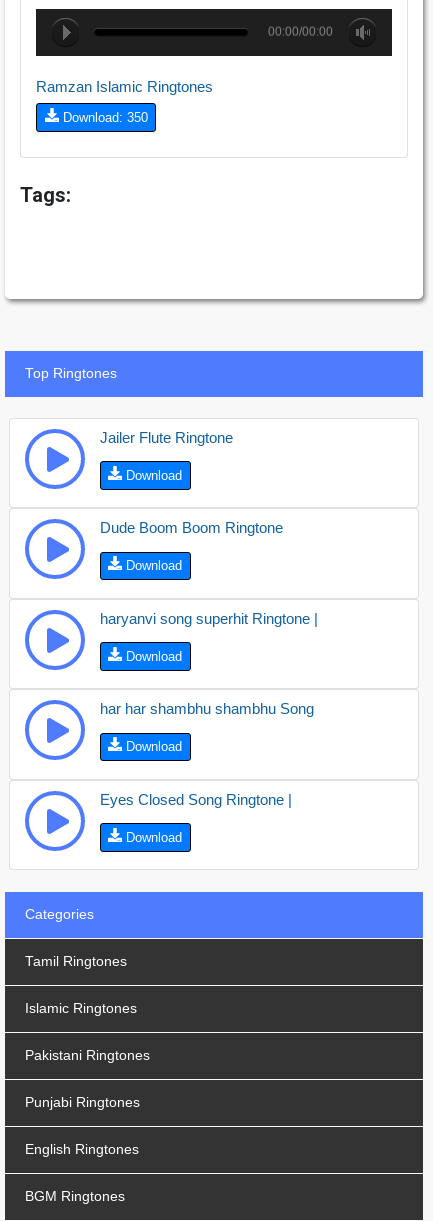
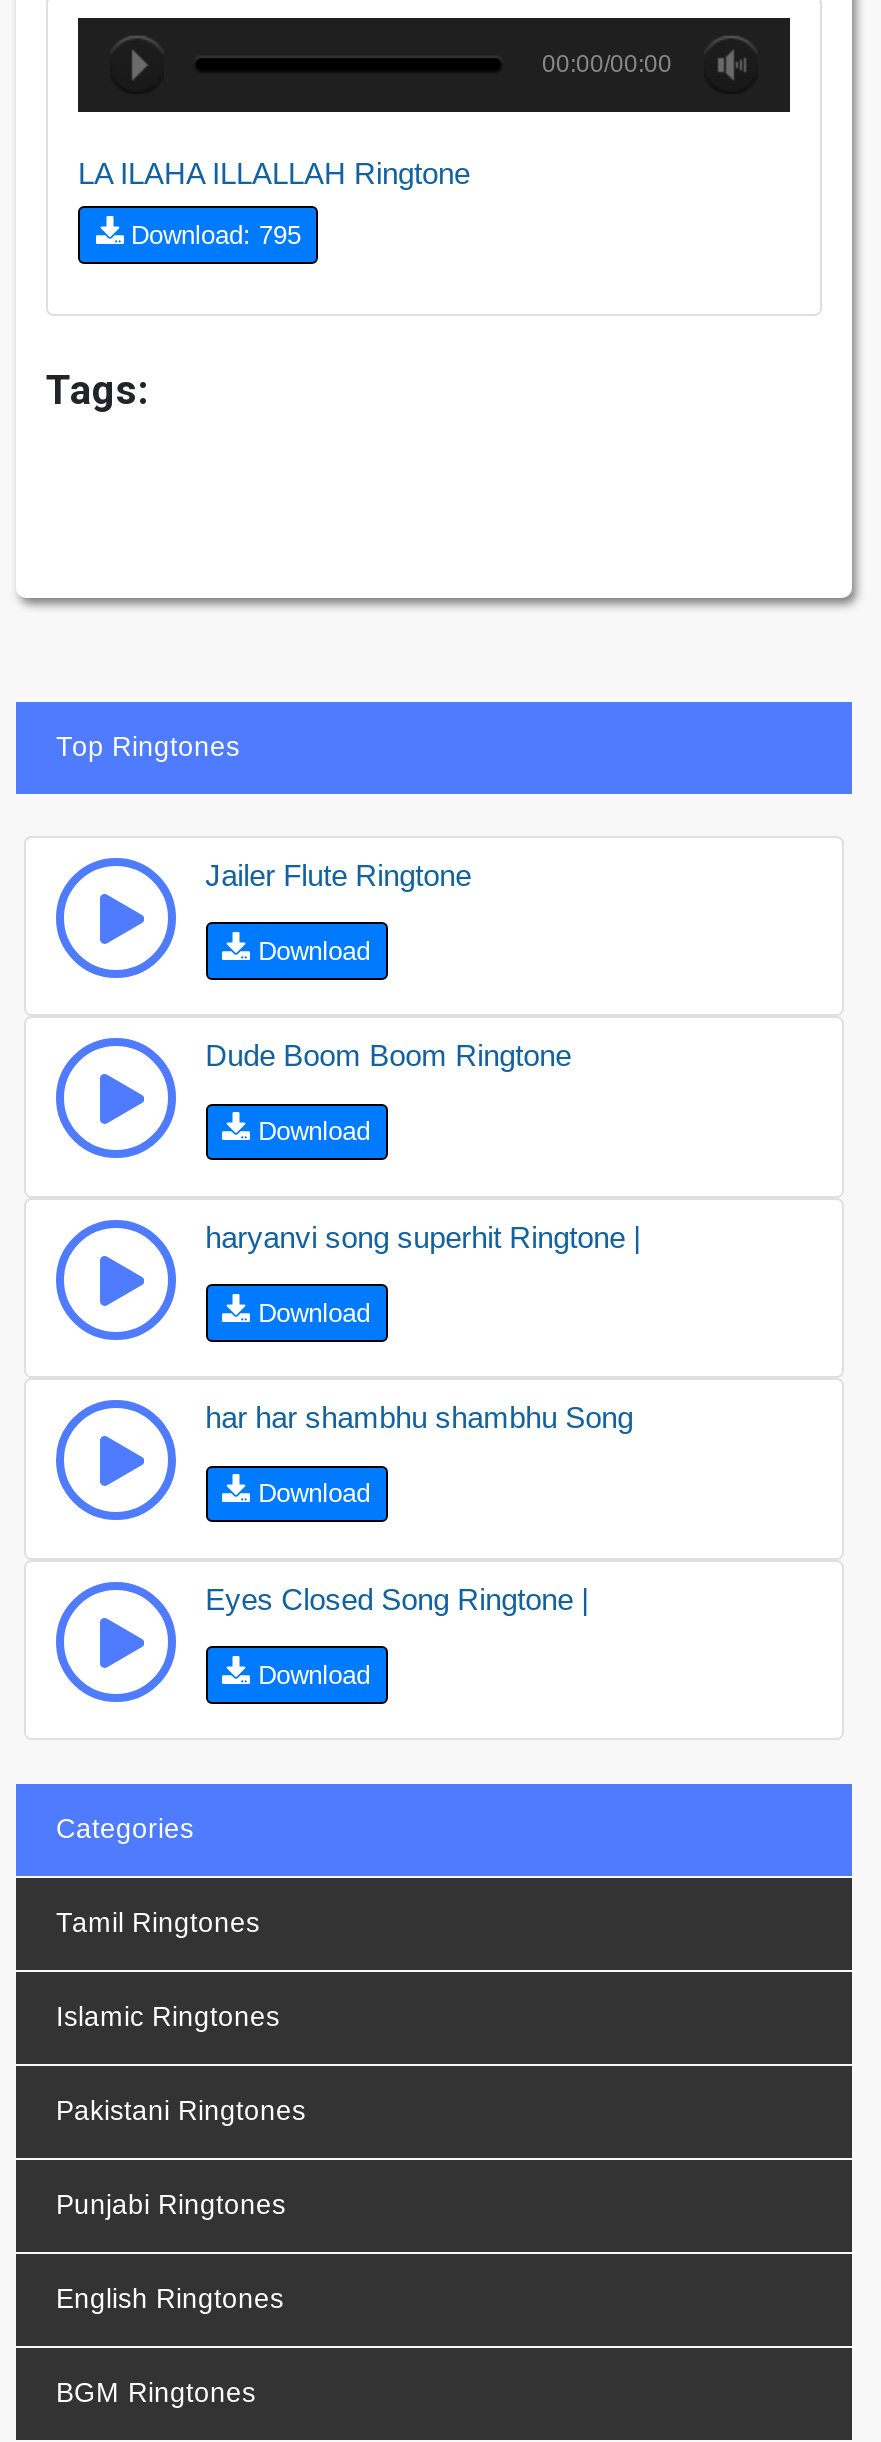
[36,78,213,95] Ramzan Islamic Ringtones -> [78,156,470,190] LA ILAHA ILLALLAH Ringtone
[58,110,147,125] Download: 350 -> [123,220,301,250] Download: 795

